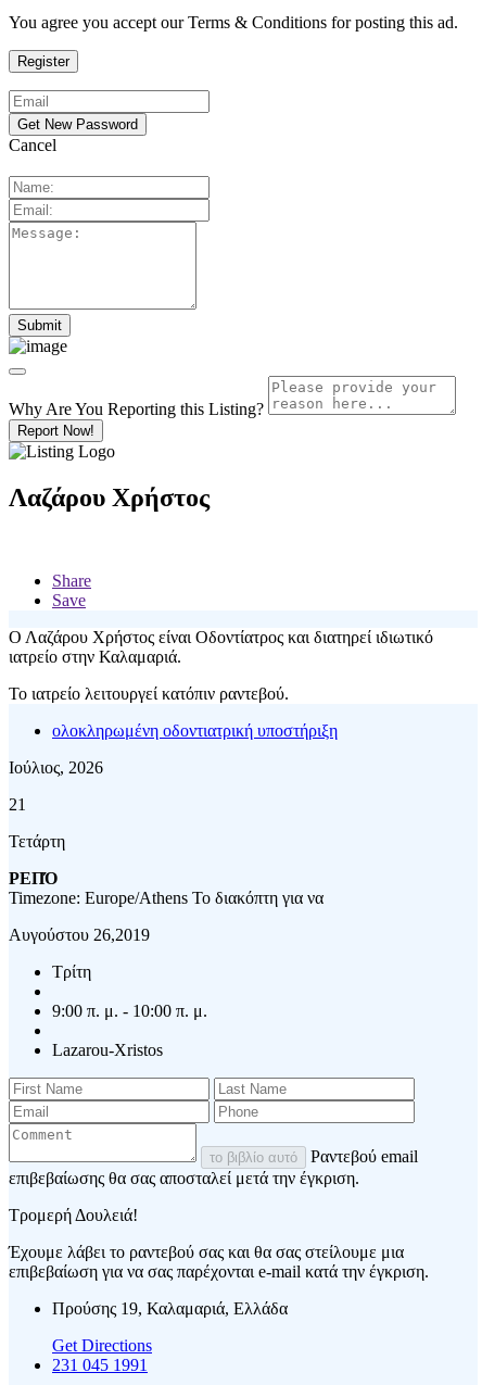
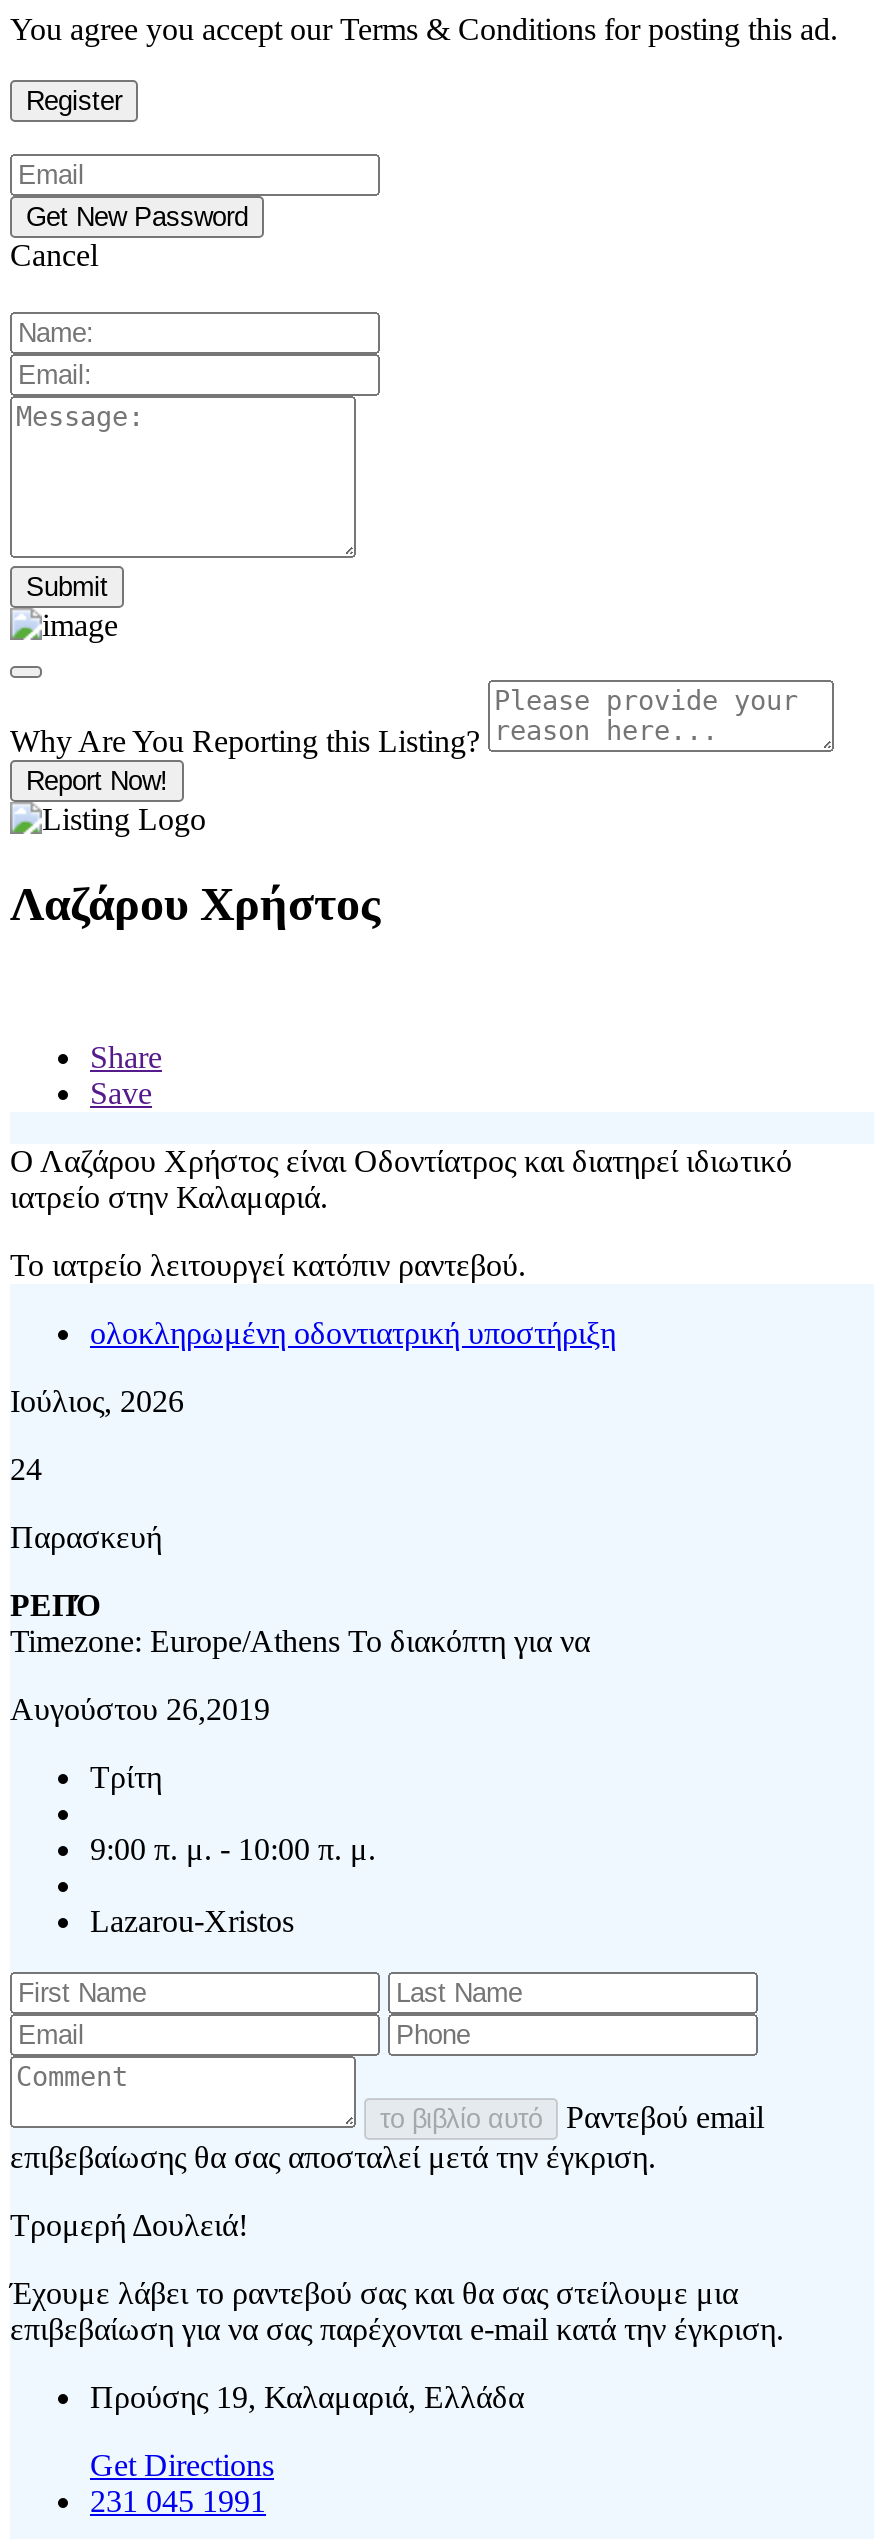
[9,795,26,813] 21 -> [10,1451,42,1485] 24
[9,832,65,850] Τετάρτη -> [10,1519,162,1553] Παρασκευή

